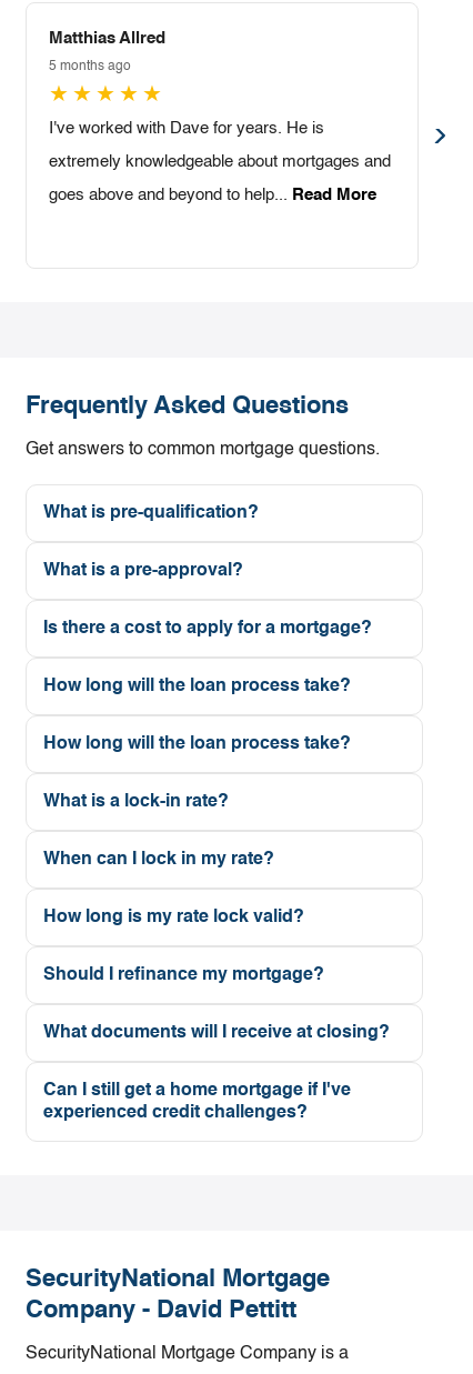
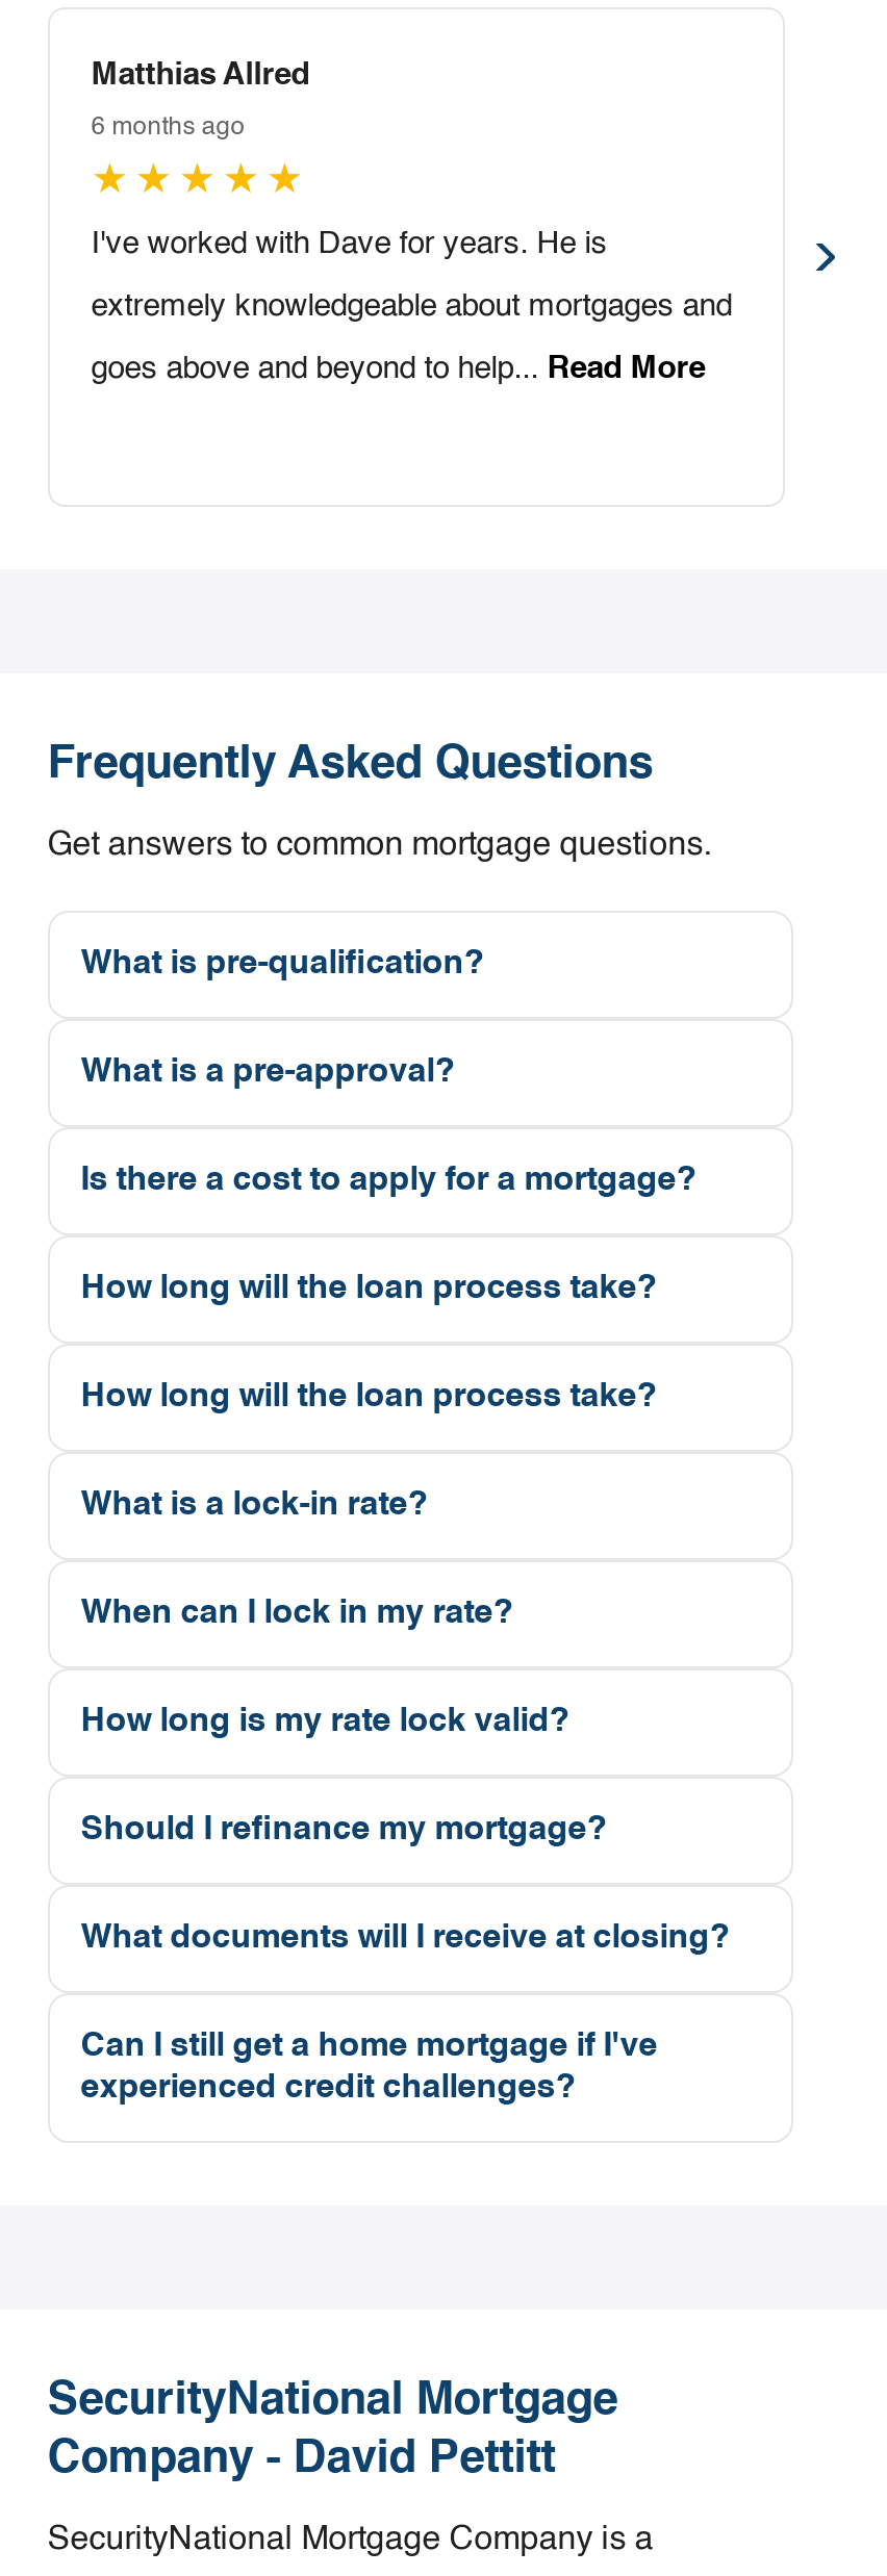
[49,61,131,74] 5 months ago -> [91,117,245,142] 6 months ago

